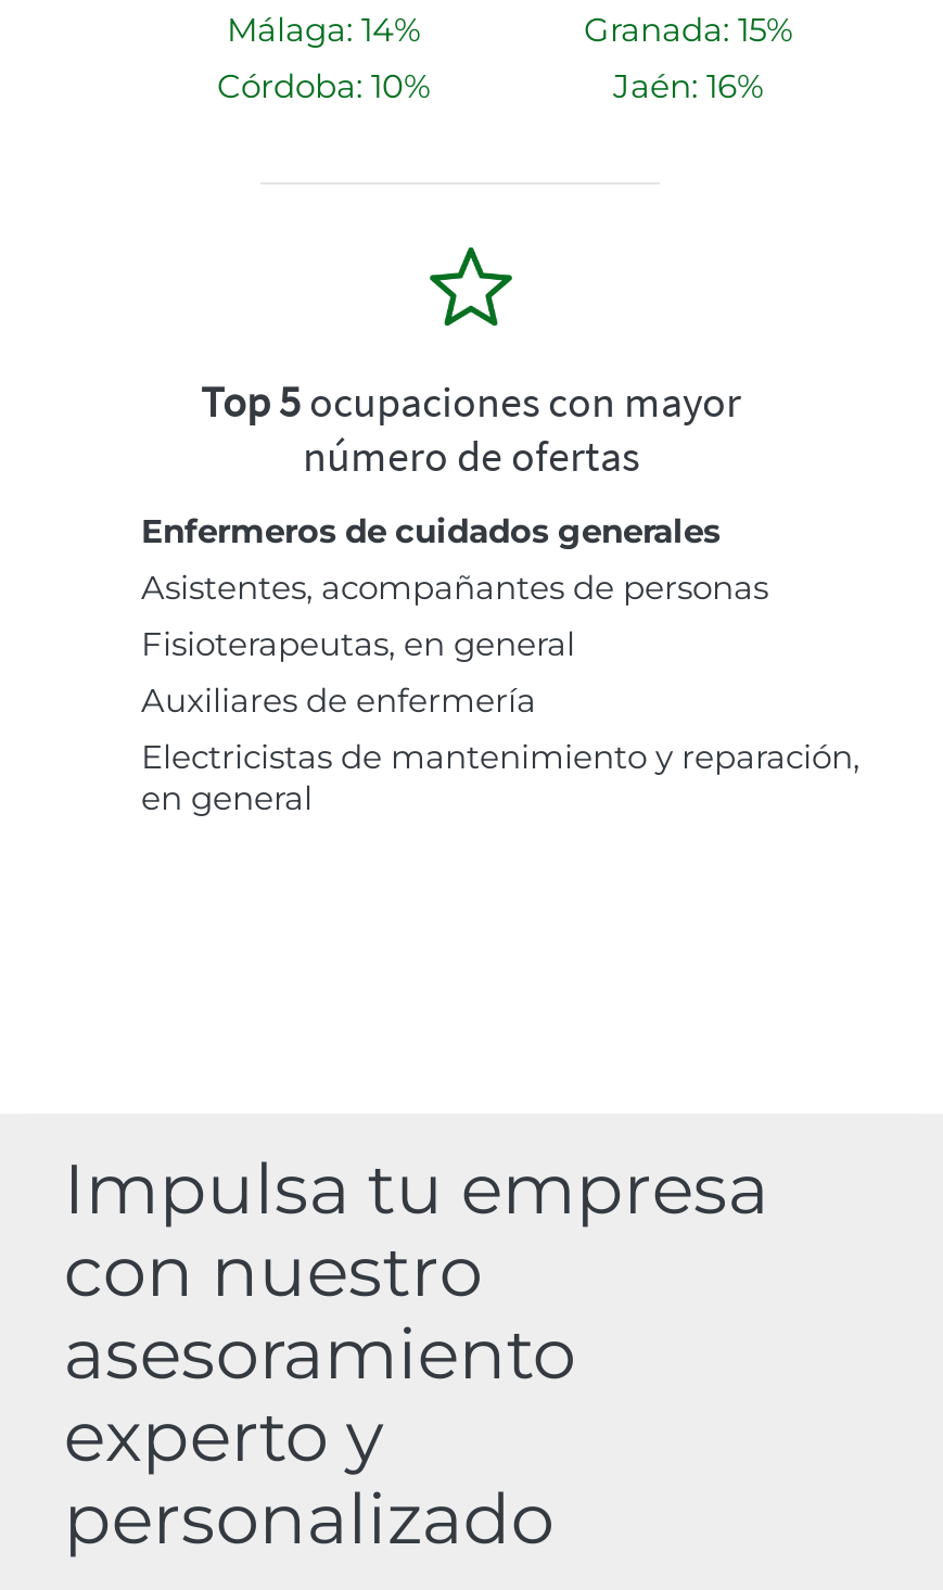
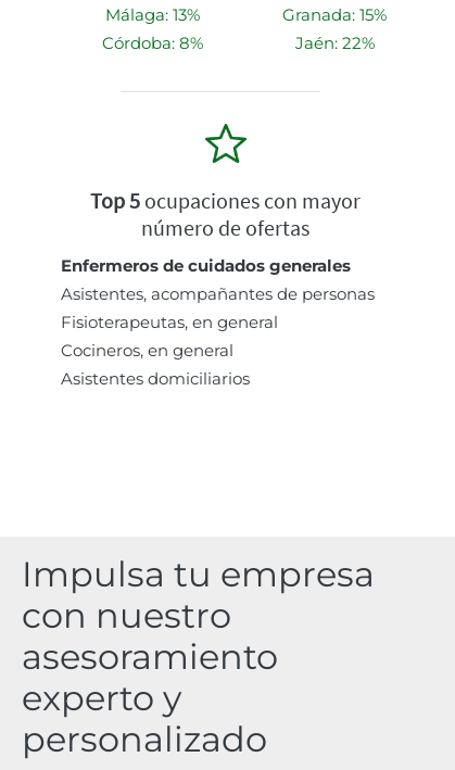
[227,9,420,50] Málaga: 14% -> [105,5,199,25] Málaga: 13%
[217,66,430,107] Córdoba: 10% -> [102,33,203,53] Córdoba: 8%
[613,66,763,107] Jaén: 16% -> [295,33,374,53] Jaén: 22%
[141,680,859,819] Auxiliares de enfermería | Electricistas de mantenimiento y reparación, | en general -> [61,340,250,389] Cocineros, en general | Asistentes domiciliarios

